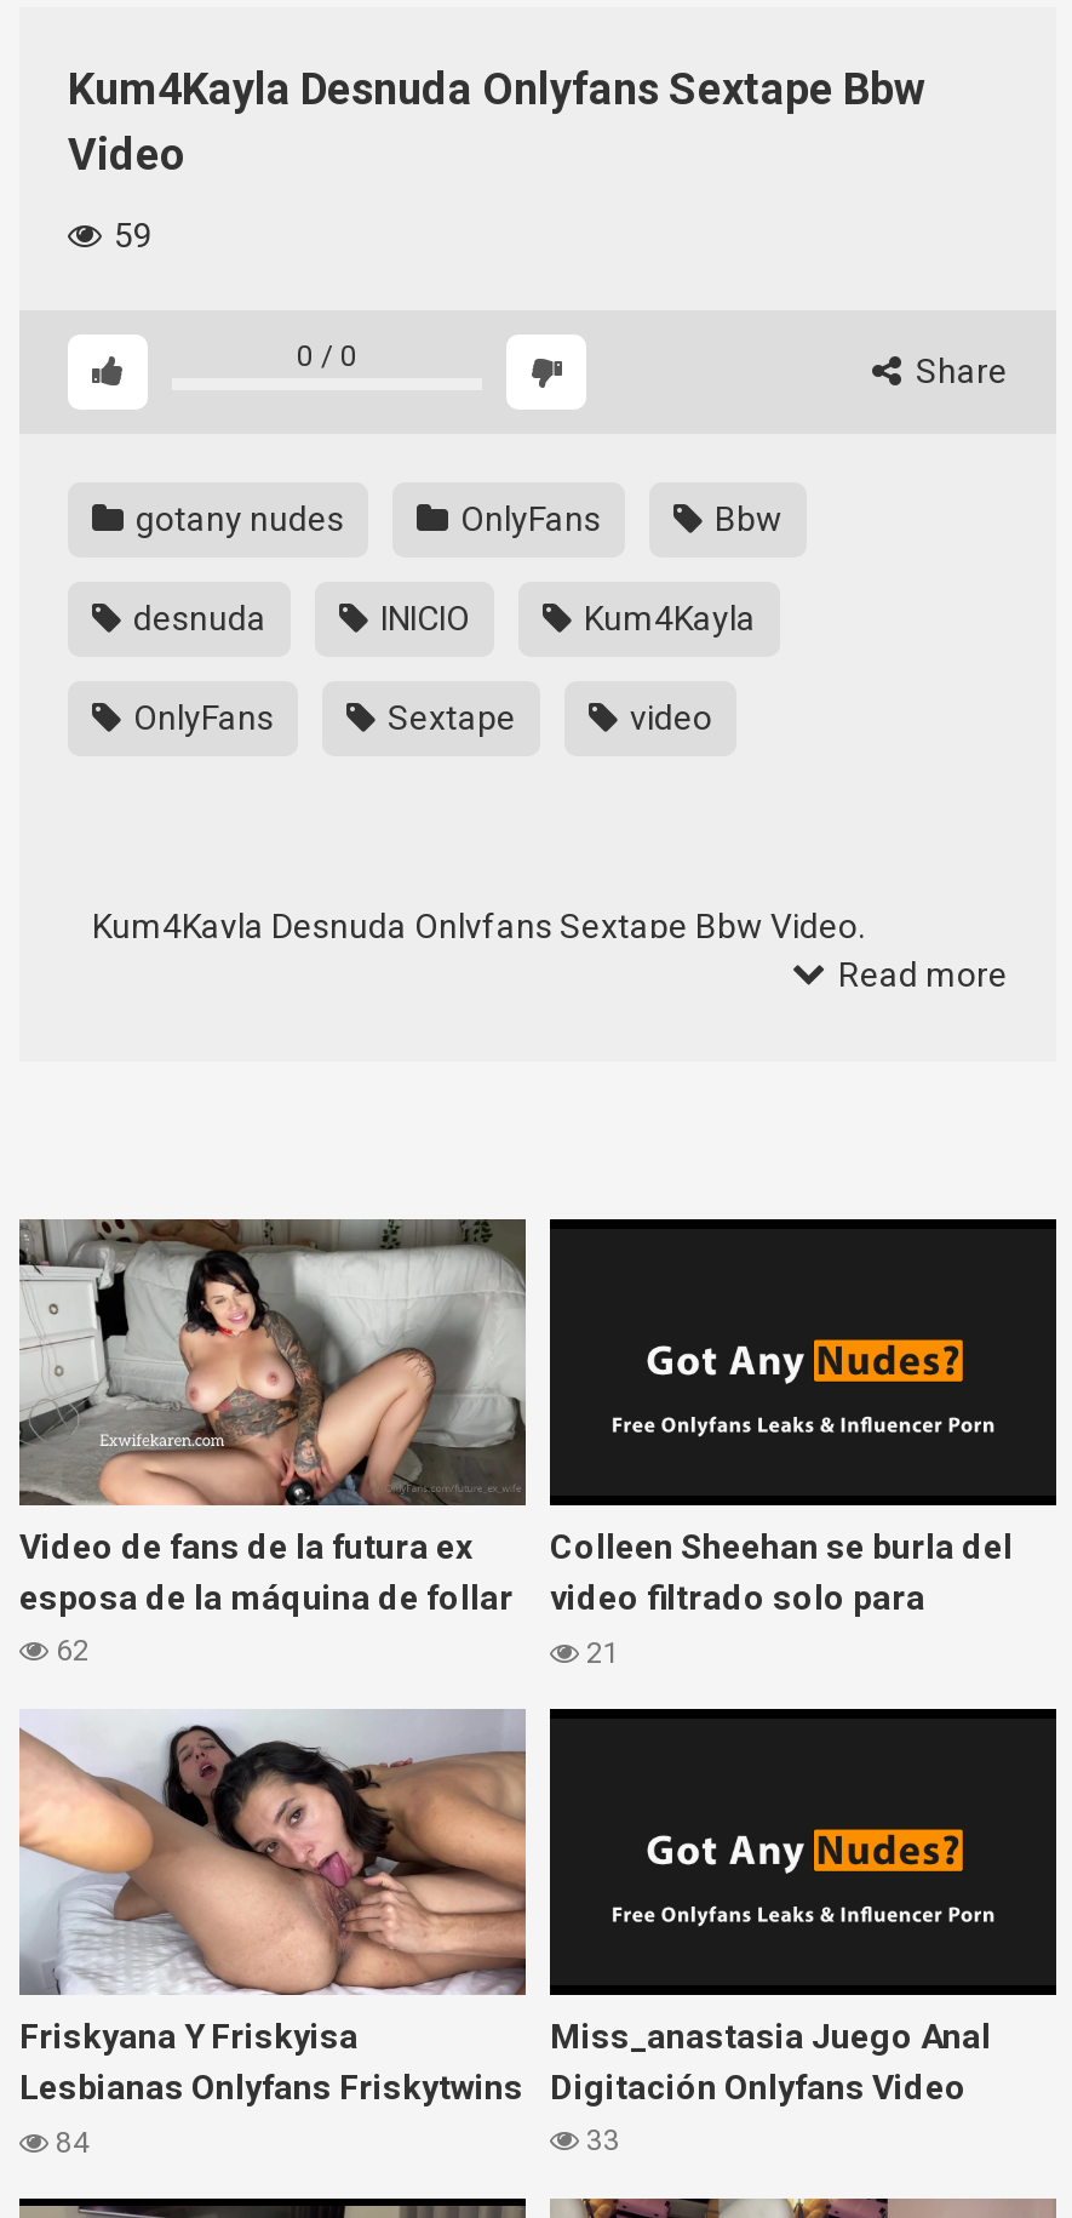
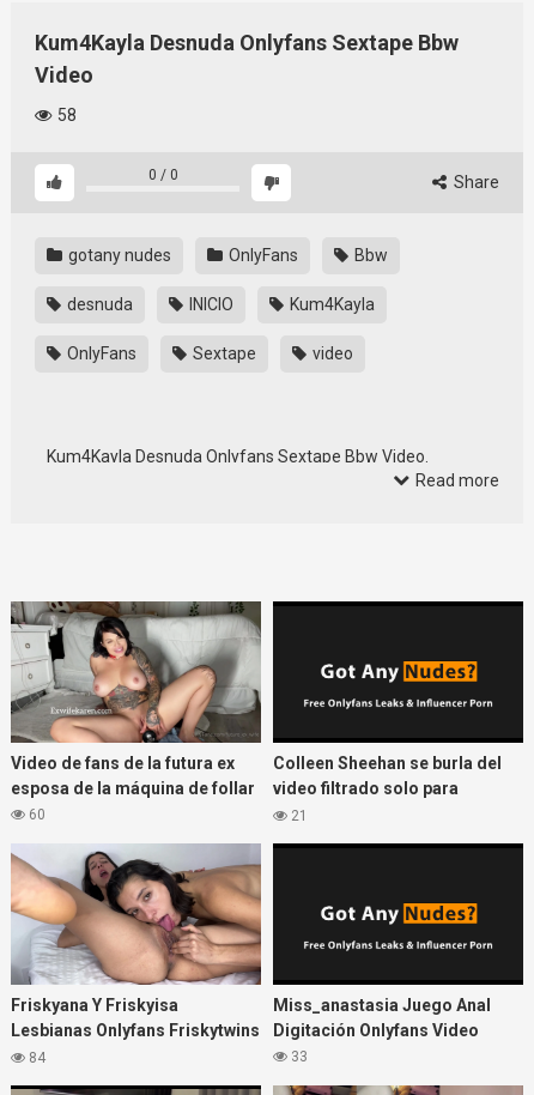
[107,216,153,255] 59 -> [54,105,77,125] 58
[48,1633,90,1667] 62 -> [25,806,45,823] 60

